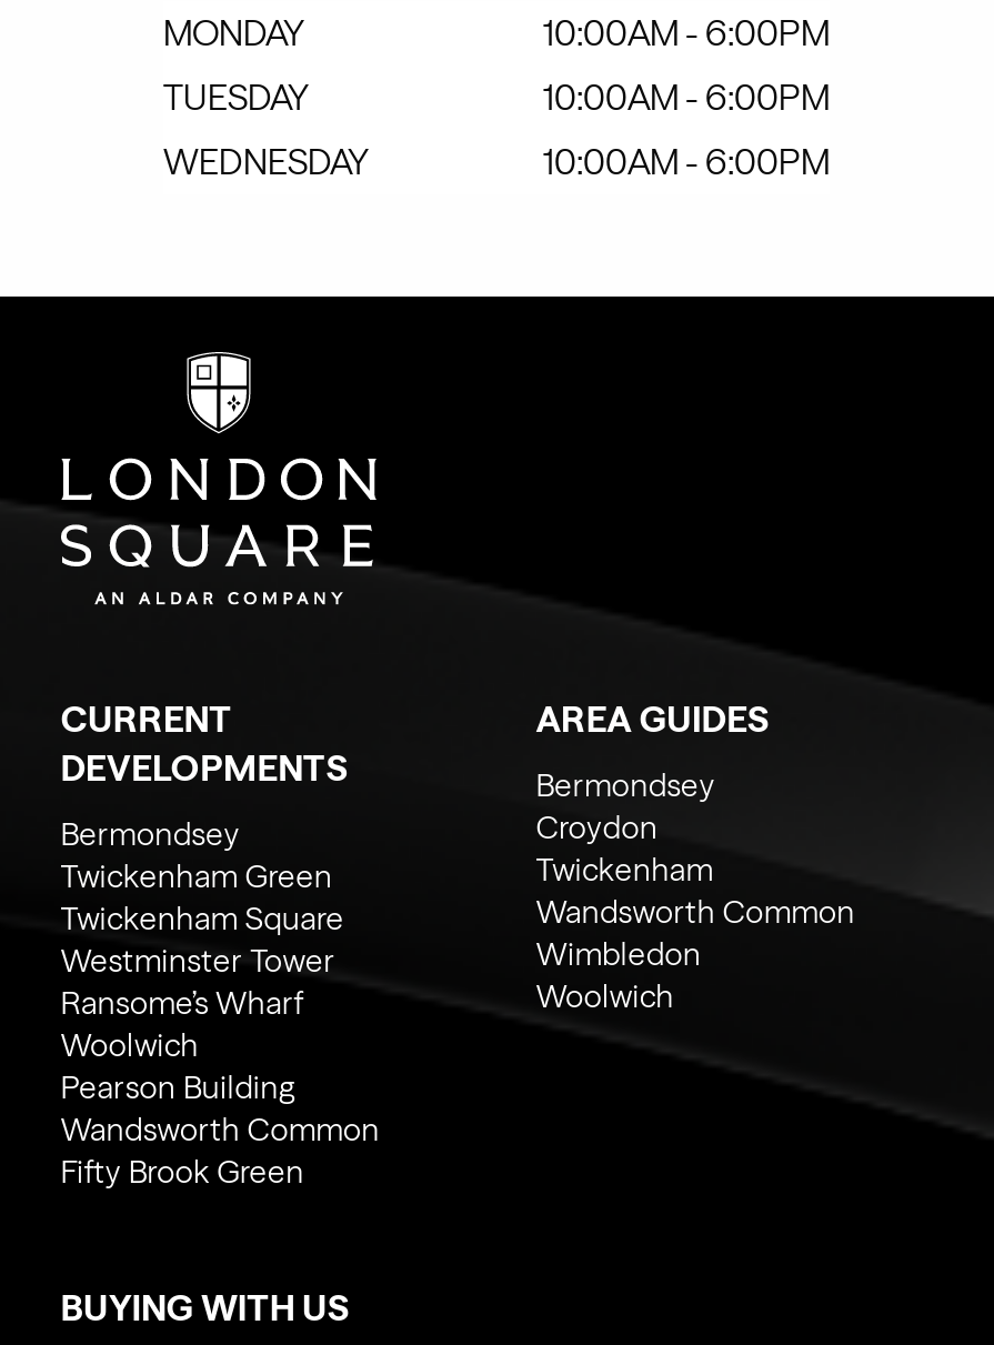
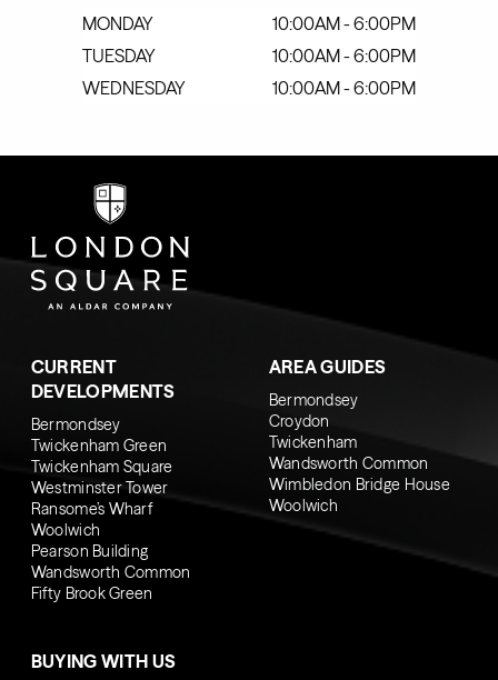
[536,934,701,974] Wimbledon -> [269,474,450,494] Wimbledon Bridge House

